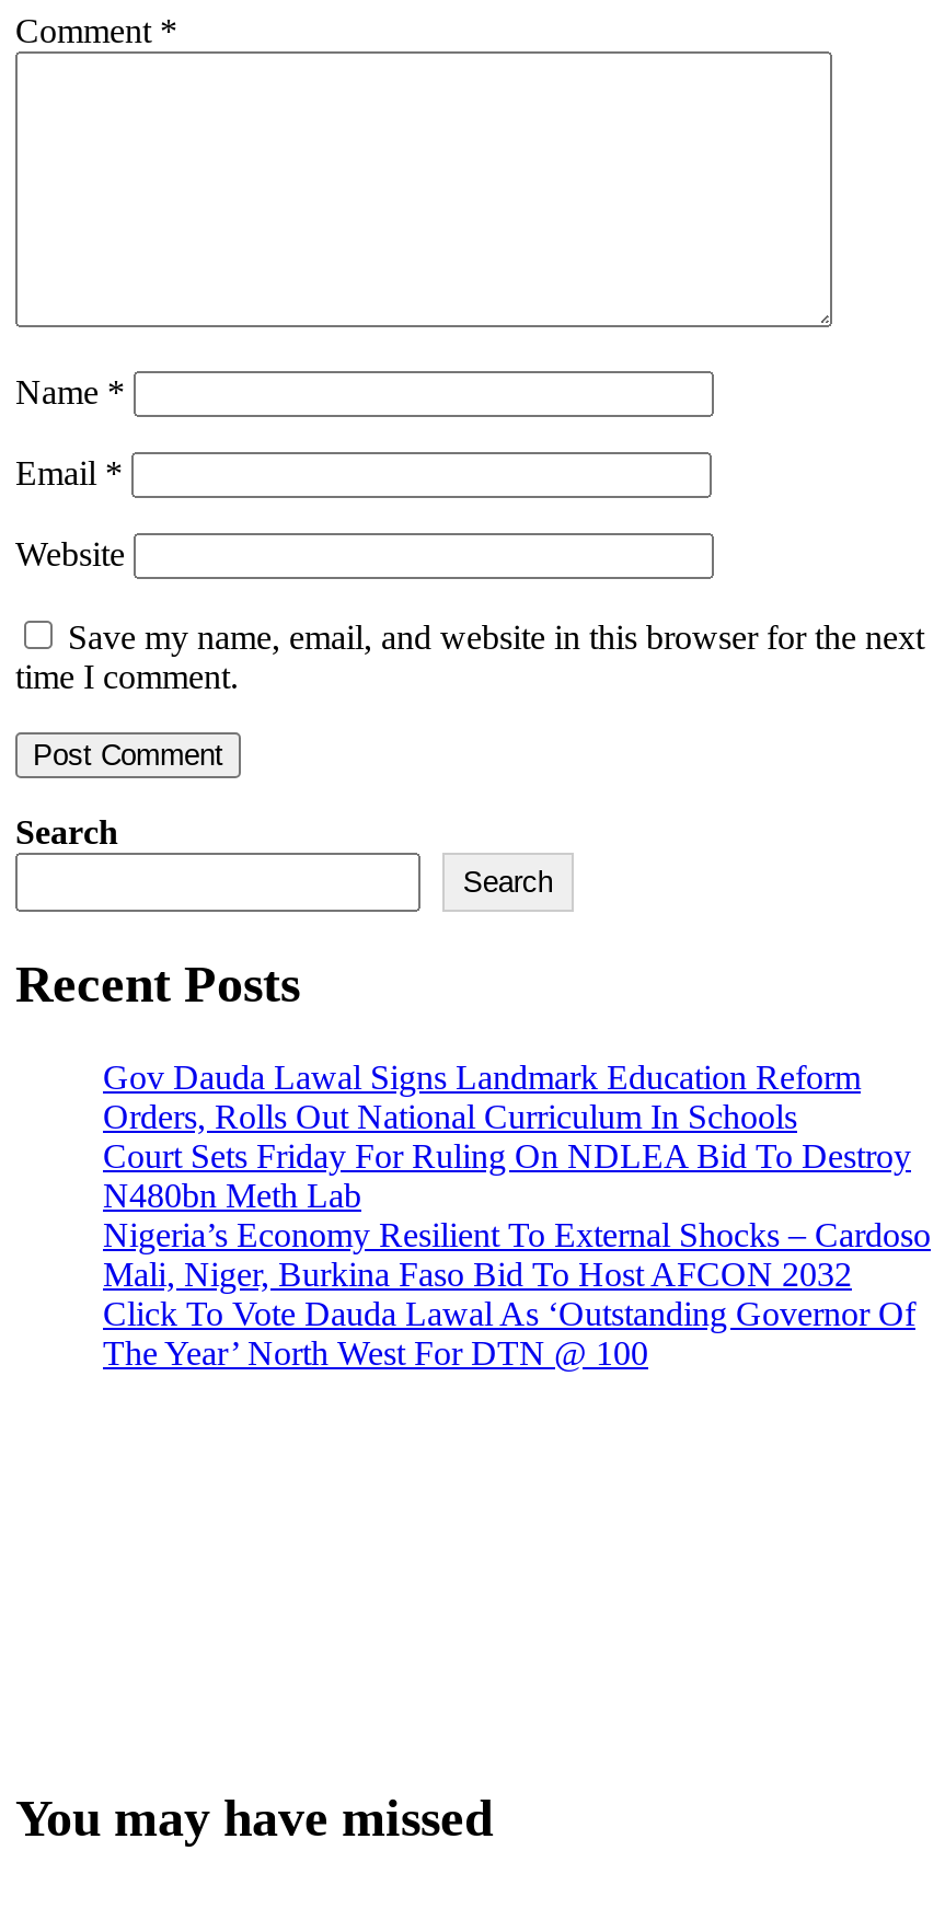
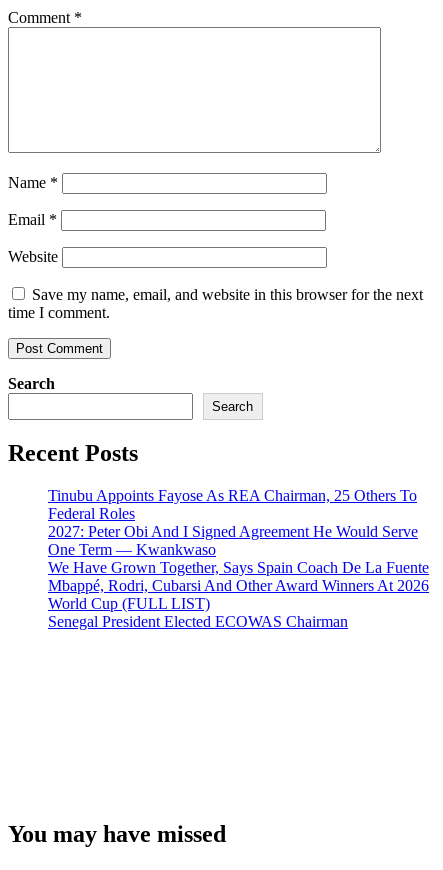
[103,1059,931,1372] Gov Dauda Lawal Signs Landmark Education Reform | Orders, Rolls Out National Curriculum In Schools | Court Sets Friday For Ruling On NDLEA Bid To Destroy | N480bn Meth Lab | Nigeria’s Economy Resilient To External Shocks – Cardoso | Mali, Niger, Burkina Faso Bid To Host AFCON 2032 | Click To Vote Dauda Lawal As ‘Outstanding Governor Of | The Year’ North West For DTN @ 100 -> [48,487,429,630] Tinubu Appoints Fayose As REA Chairman, 25 Others To | Federal Roles | 2027: Peter Obi And I Signed Agreement He Would Serve | One Term — Kwankwaso | We Have Grown Together, Says Spain Coach De La Fuente | Mbappé, Rodri, Cubarsi And Other Award Winners At 2026 | World Cup (FULL LIST) | Senegal President Elected ECOWAS Chairman

